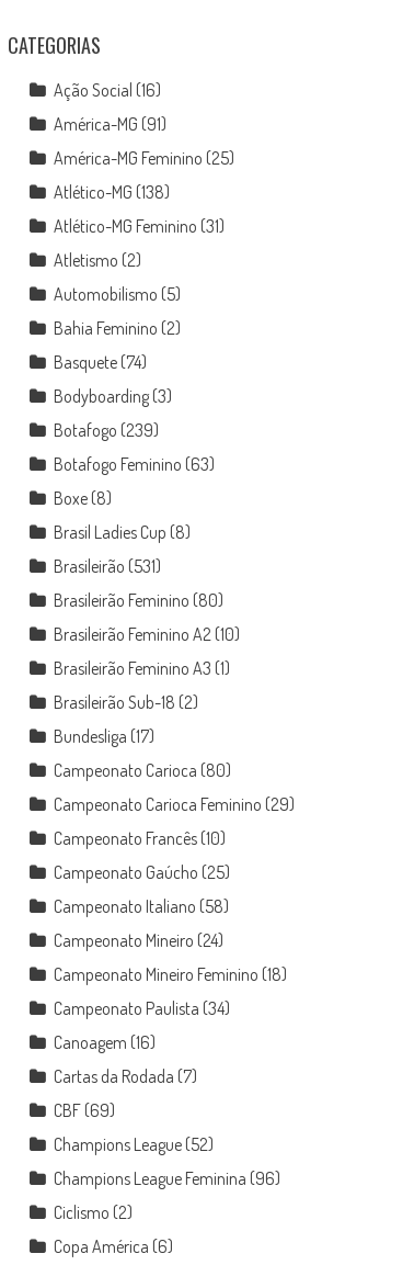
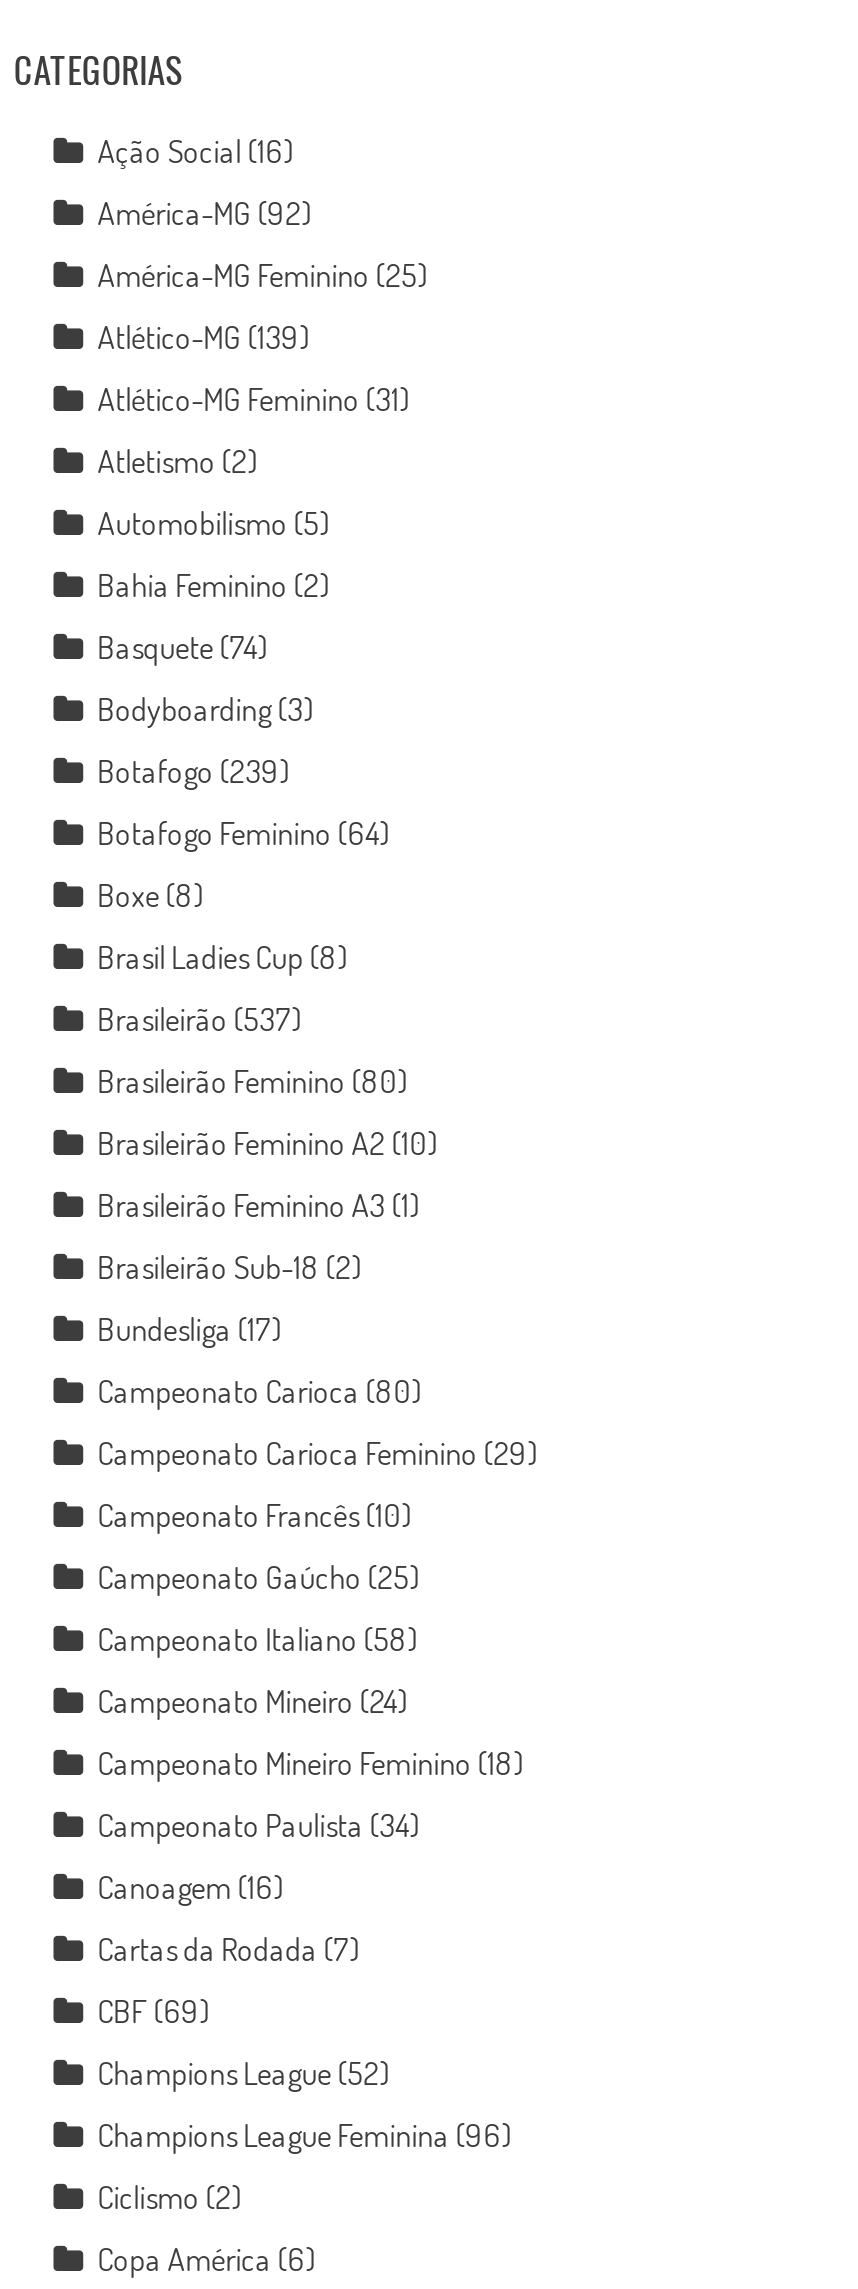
[53,113,166,135] América-MG (91) -> [97,192,311,232] América-MG (92)
[53,181,169,203] Atlético-MG (138) -> [97,316,309,356] Atlético-MG (139)
[53,453,214,475] Botafogo Feminino (63) -> [97,812,389,852] Botafogo Feminino (64)
[53,555,161,577] Brasileirão (531) -> [97,998,301,1038] Brasileirão (537)

